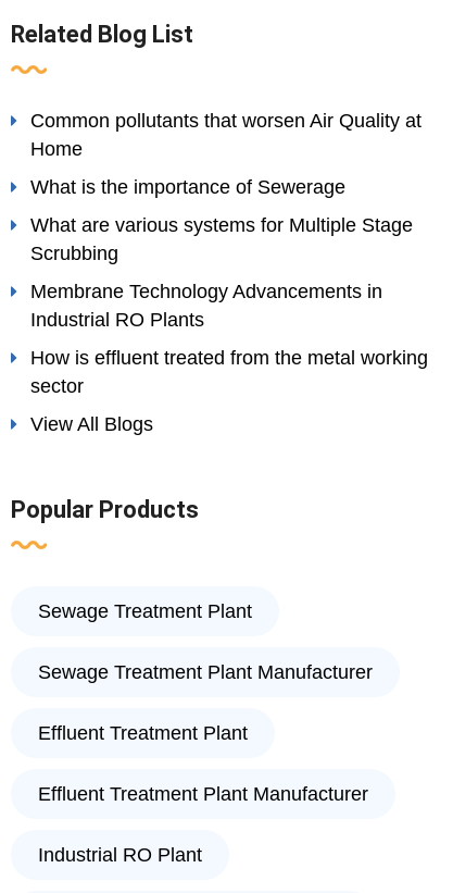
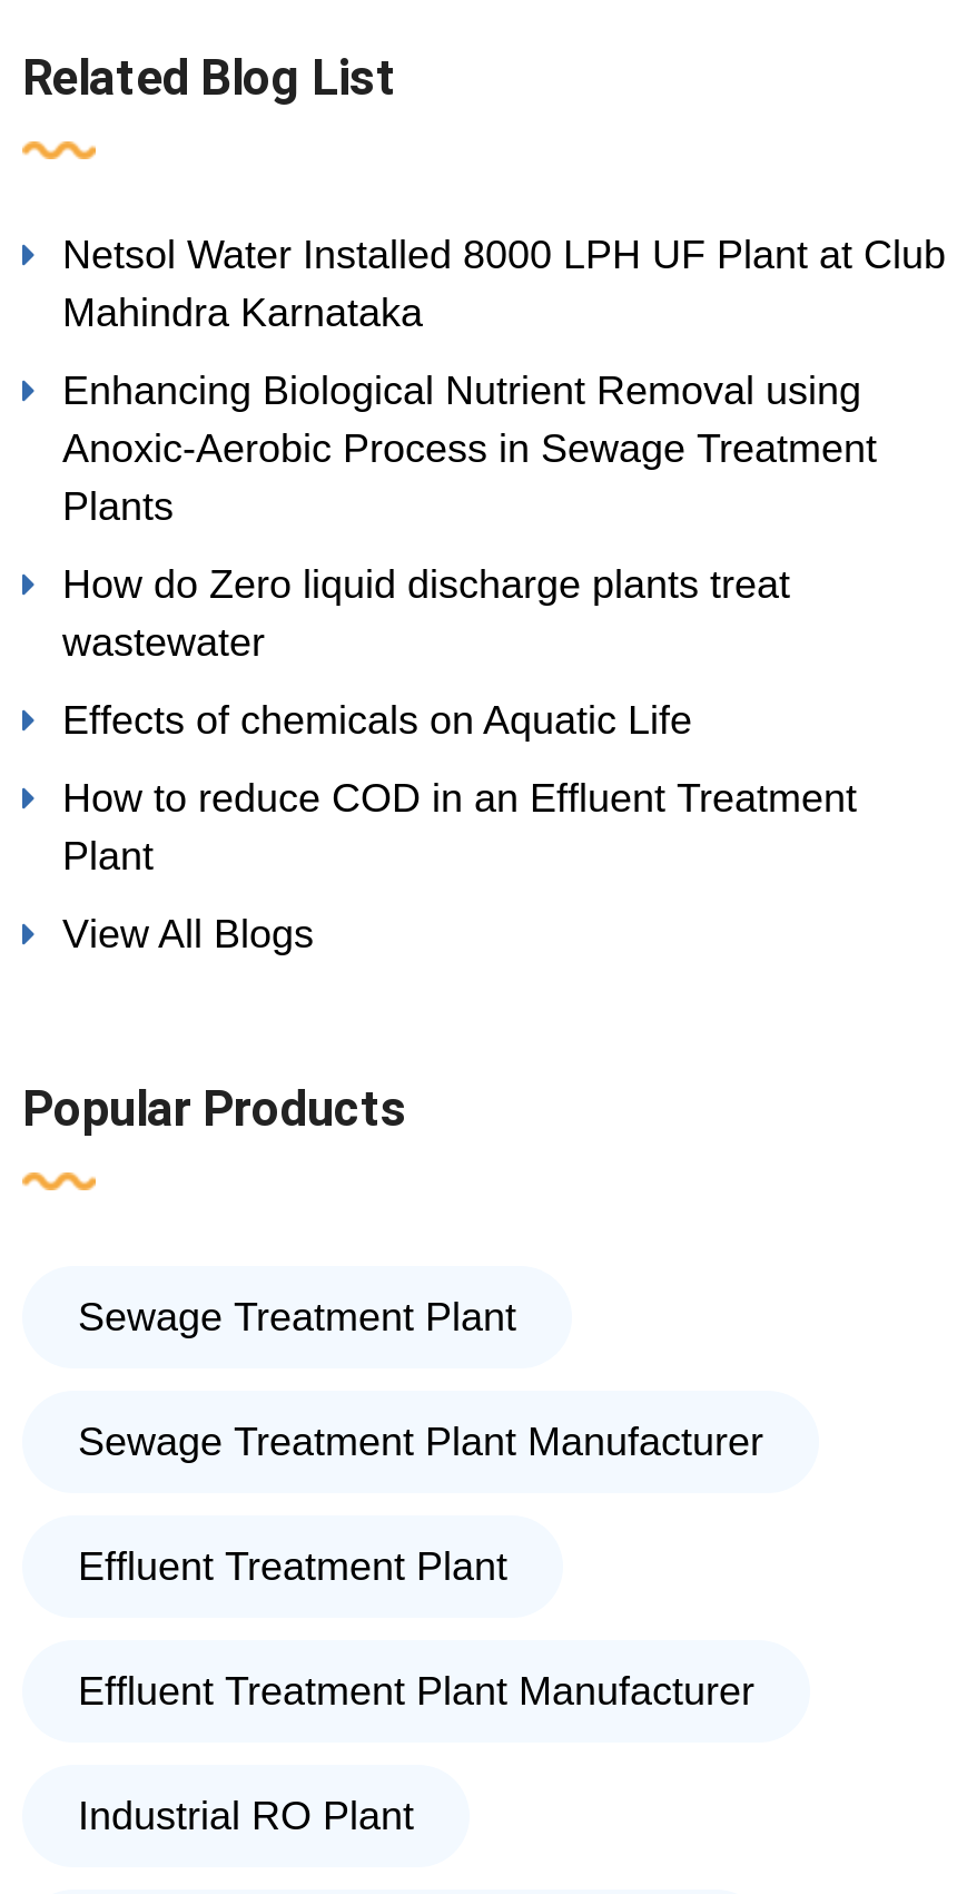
[30,110,421,160] Common pollutants that worsen Air Quality at | Home -> [62,233,946,336] Netsol Water Installed 8000 LPH UF Plant at Club | Mahindra Karnataka
[30,176,345,198] What is the importance of Sewerage -> [62,369,877,529] Enhancing Biological Nutrient Removal using | Anoxic-Aerobic Process in Sewage Treatment | Plants
[30,214,413,265] What are various systems for Multiple Stage | Scrubbing -> [62,563,790,665] How do Zero liquid discharge plants treat | wastewater
[30,281,382,331] Membrane Technology Advancements in | Industrial RO Plants -> [62,699,692,743] Effects of chemicals on Aquatic Life
[30,347,428,397] How is effluent treated from the metal working | sector -> [62,777,857,879] How to reduce COD in an Effluent Treatment | Plant

